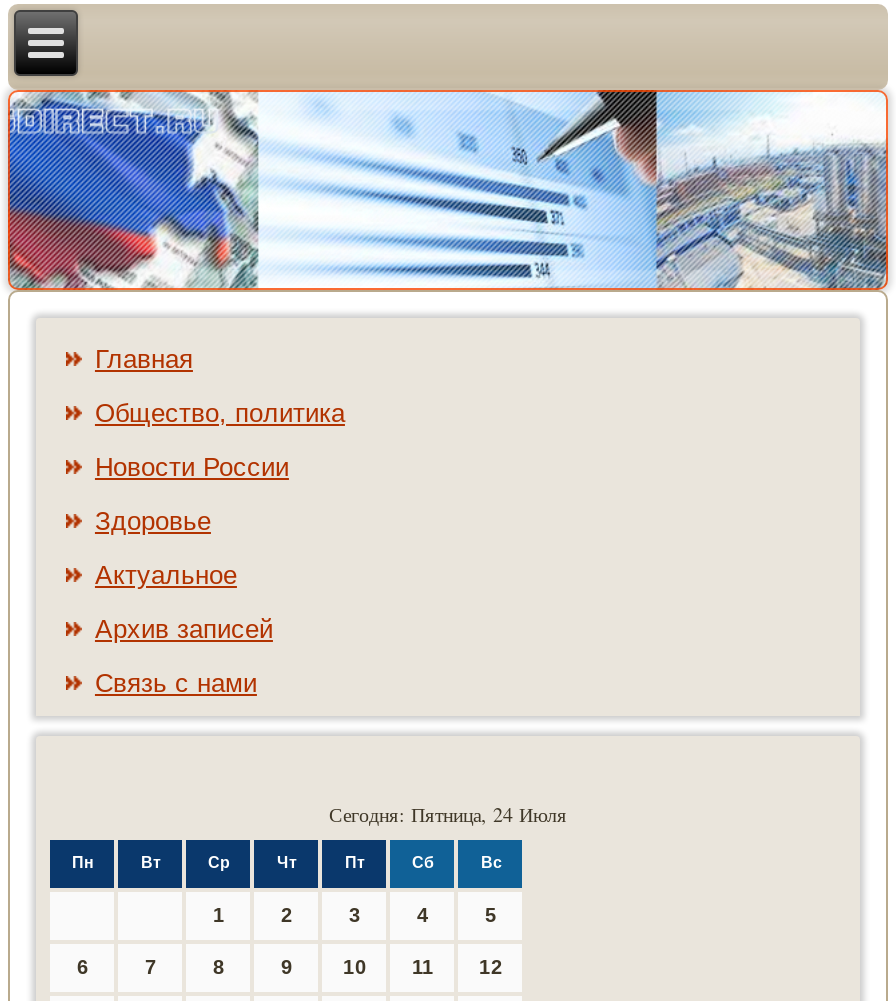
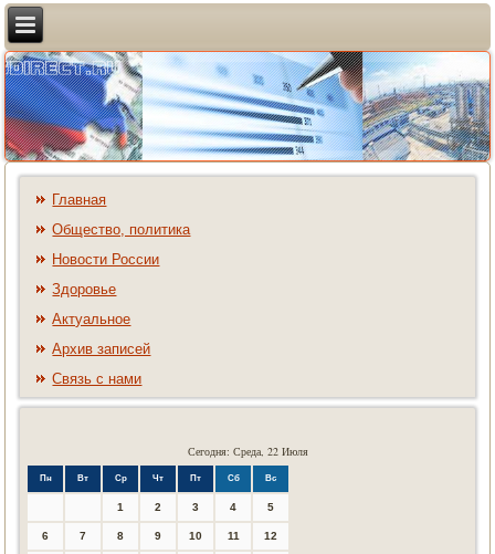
[329,801,567,829] Сегодня: Пятница, 24 Июля -> [187,444,308,459] Сегодня: Среда, 22 Июля

